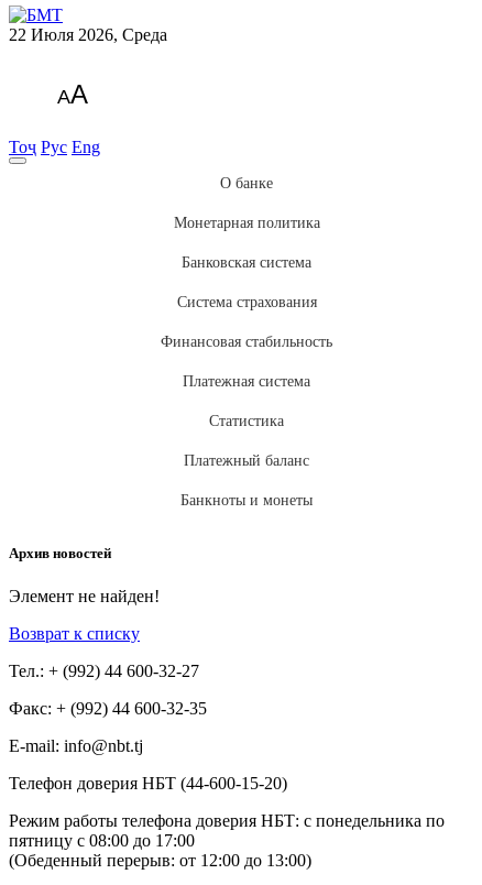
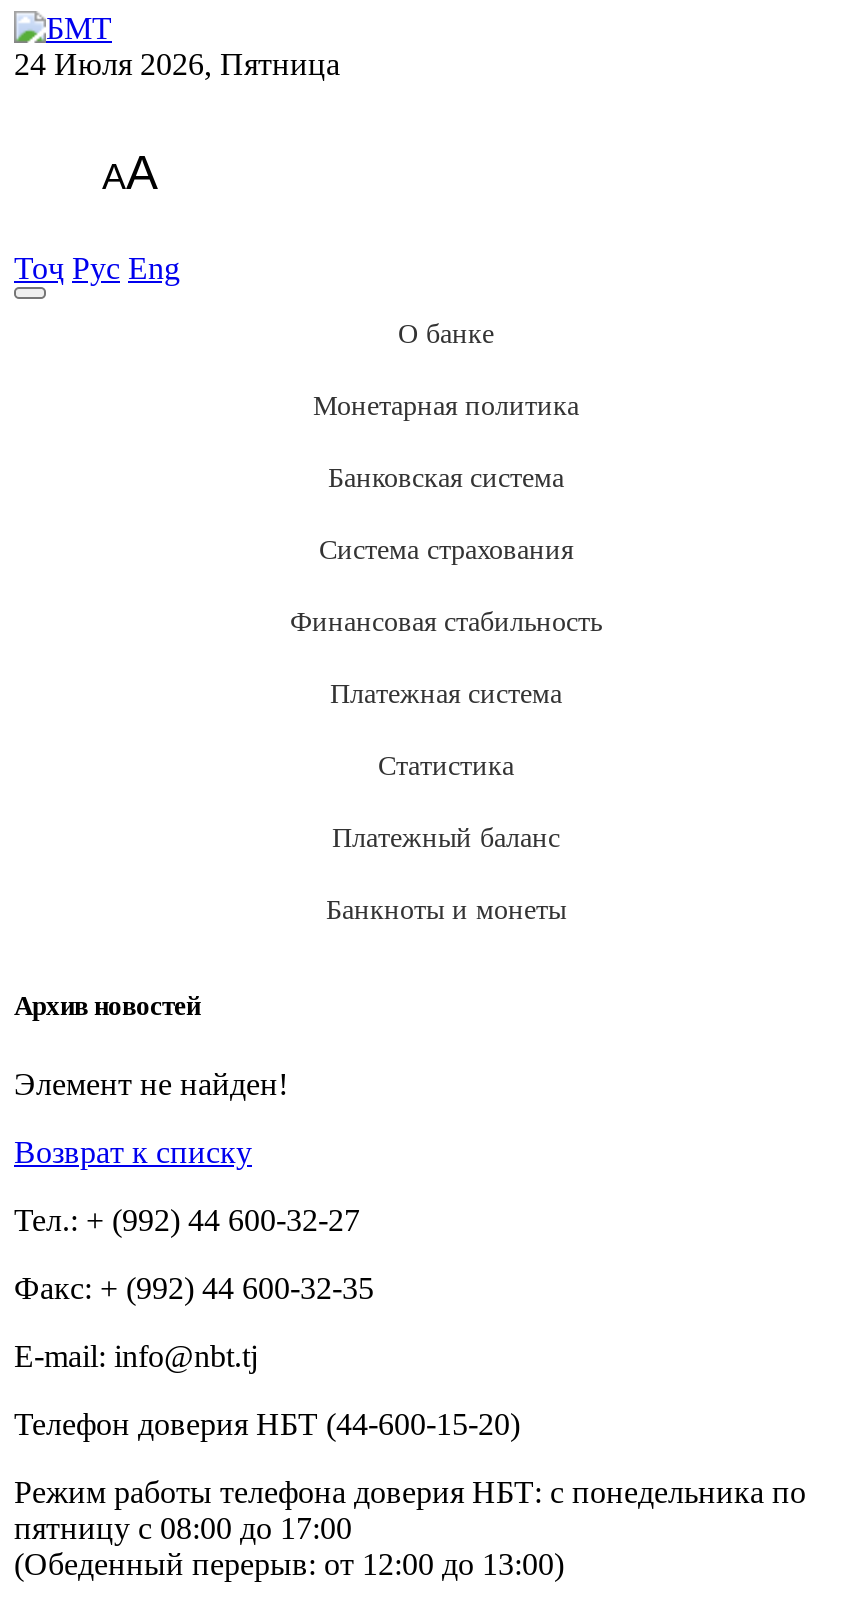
[9,25,167,44] 22 Июля 2026, Среда -> [14,47,340,81] 24 Июля 2026, Пятница

